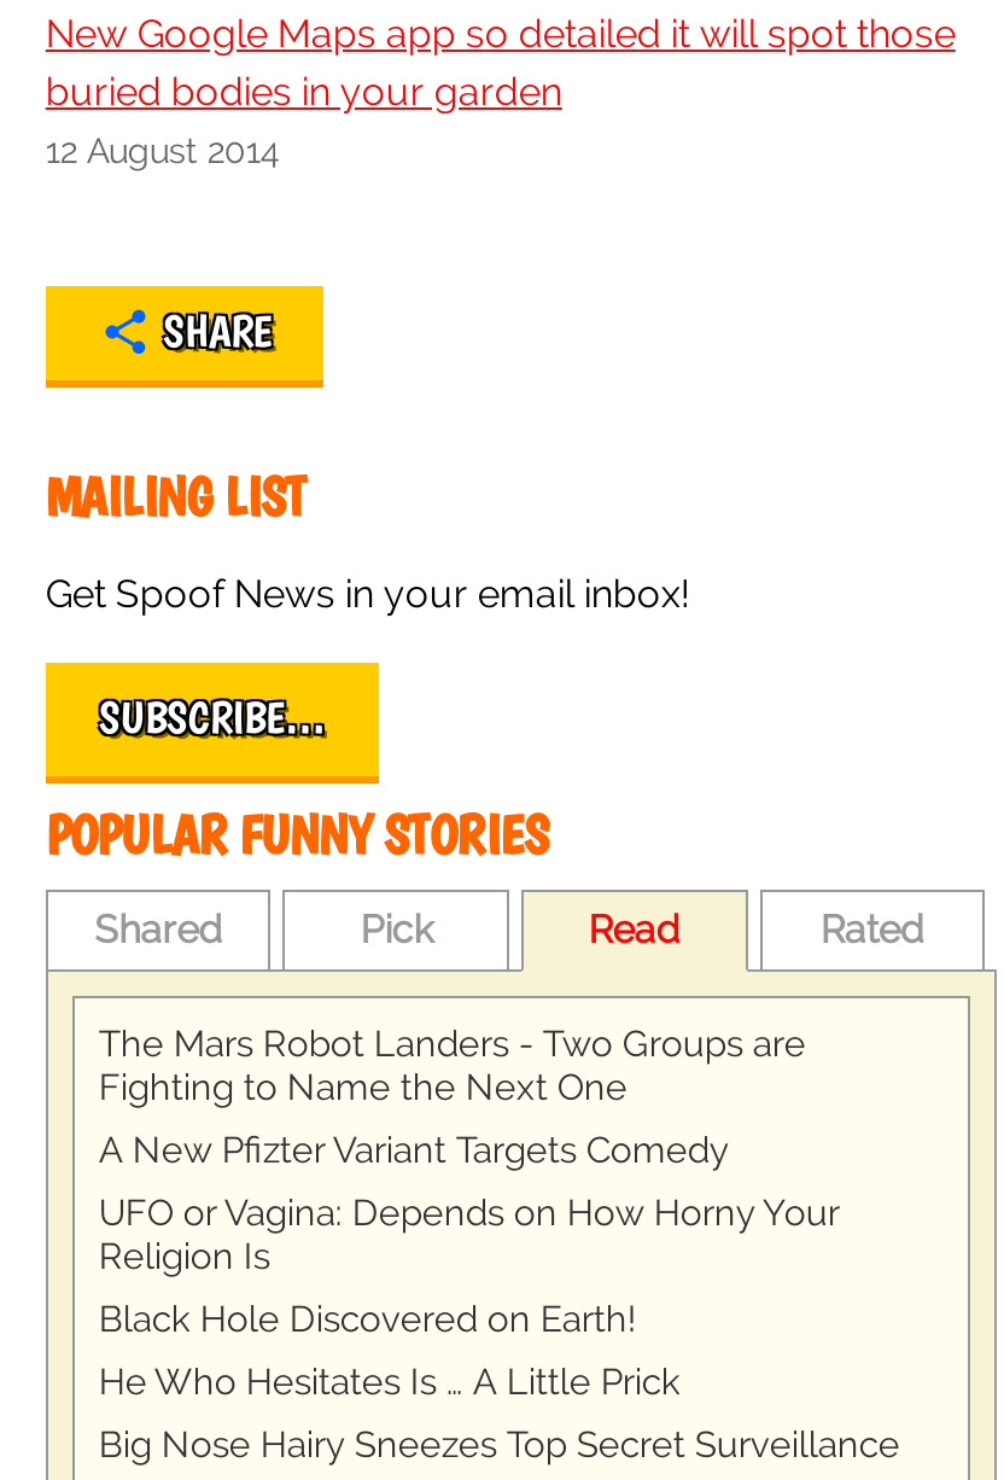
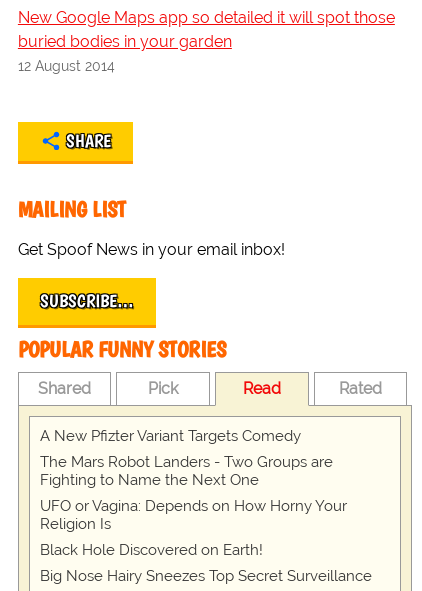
moved [99,1022,806,1109] -> [40,453,333,489]: The Mars Robot Landers - Two Groups are | Fighting to Name the Next One
moved [99,1128,729,1172] -> [40,427,301,445]: A New Pfizter Variant Targets Comedy
[99,1360,680,1404] He Who Hesitates Is … A Little Prick -> none

